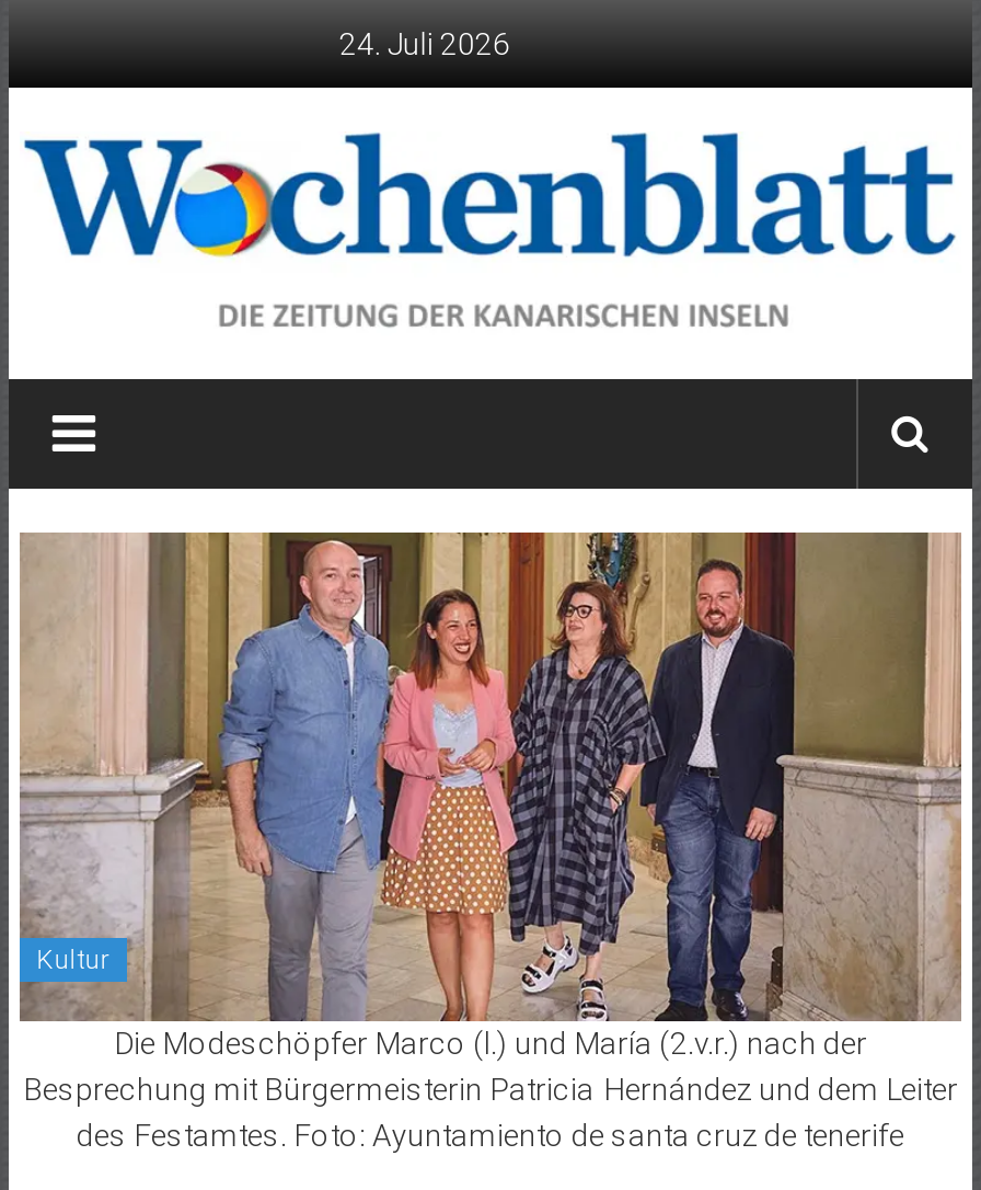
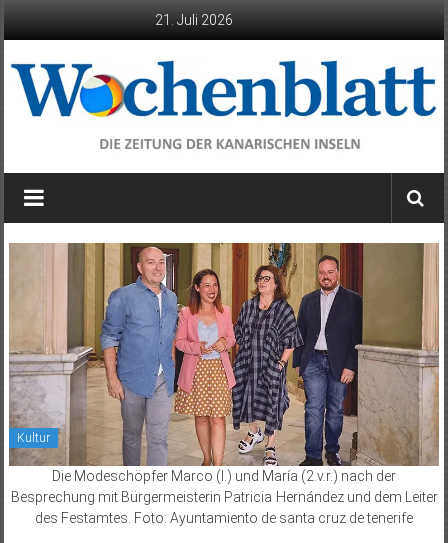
[339,26,510,61] 24. Juli 2026 -> [155,12,233,28] 21. Juli 2026

